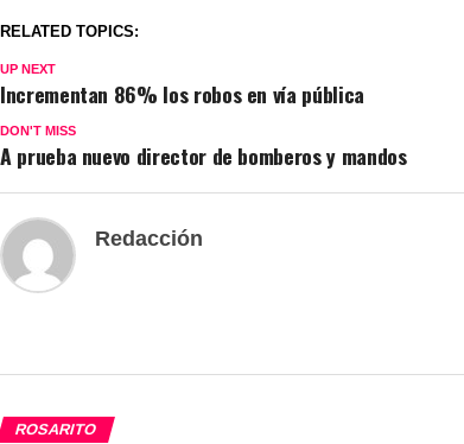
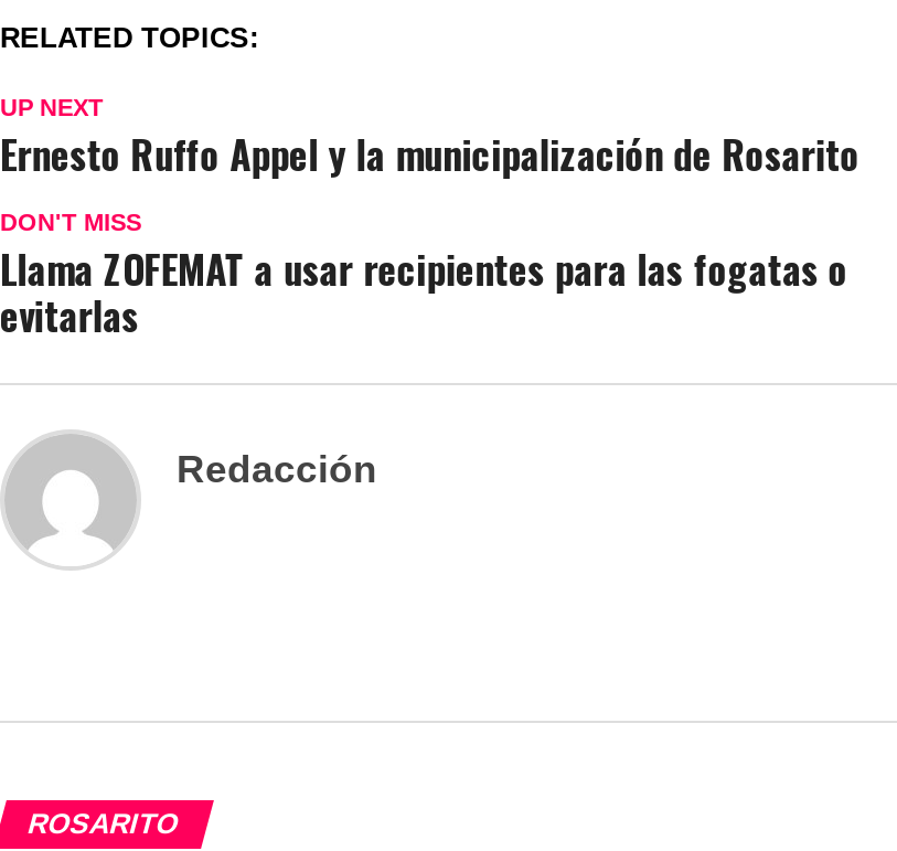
[0,79,370,110] Incrementan 86% los robos en vía pública -> [0,125,869,183] Ernesto Ruffo Appel y la municipalización de Rosarito
[0,140,406,171] A prueba nuevo director de bomberos y mandos -> [0,240,848,344] Llama ZOFEMAT a usar recipientes para las fogatas o | evitarlas

